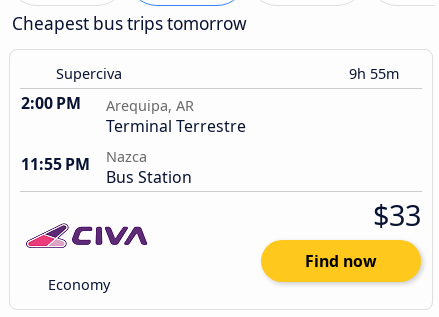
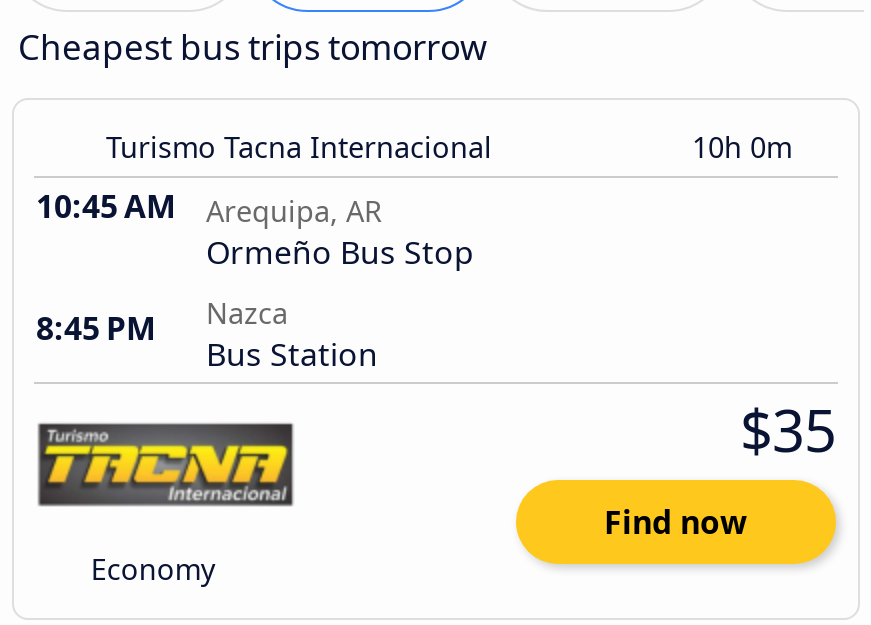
[21,64,403,114] Superciva | 9h 55m | 2:00 PM -> [36,128,800,228] Turismo Tacna Internacional | 10h 0m | 10:45 AM
[106,115,246,137] Terminal Terrestre -> [206,230,474,274] Ormeño Bus Stop
[21,147,147,175] 11:55 PM Nazca -> [36,294,288,350] 8:45 PM Nazca
[373,195,421,234] $33 -> [740,390,836,468] $35
[22,212,150,253] [image] -> [36,422,296,508] [image]

